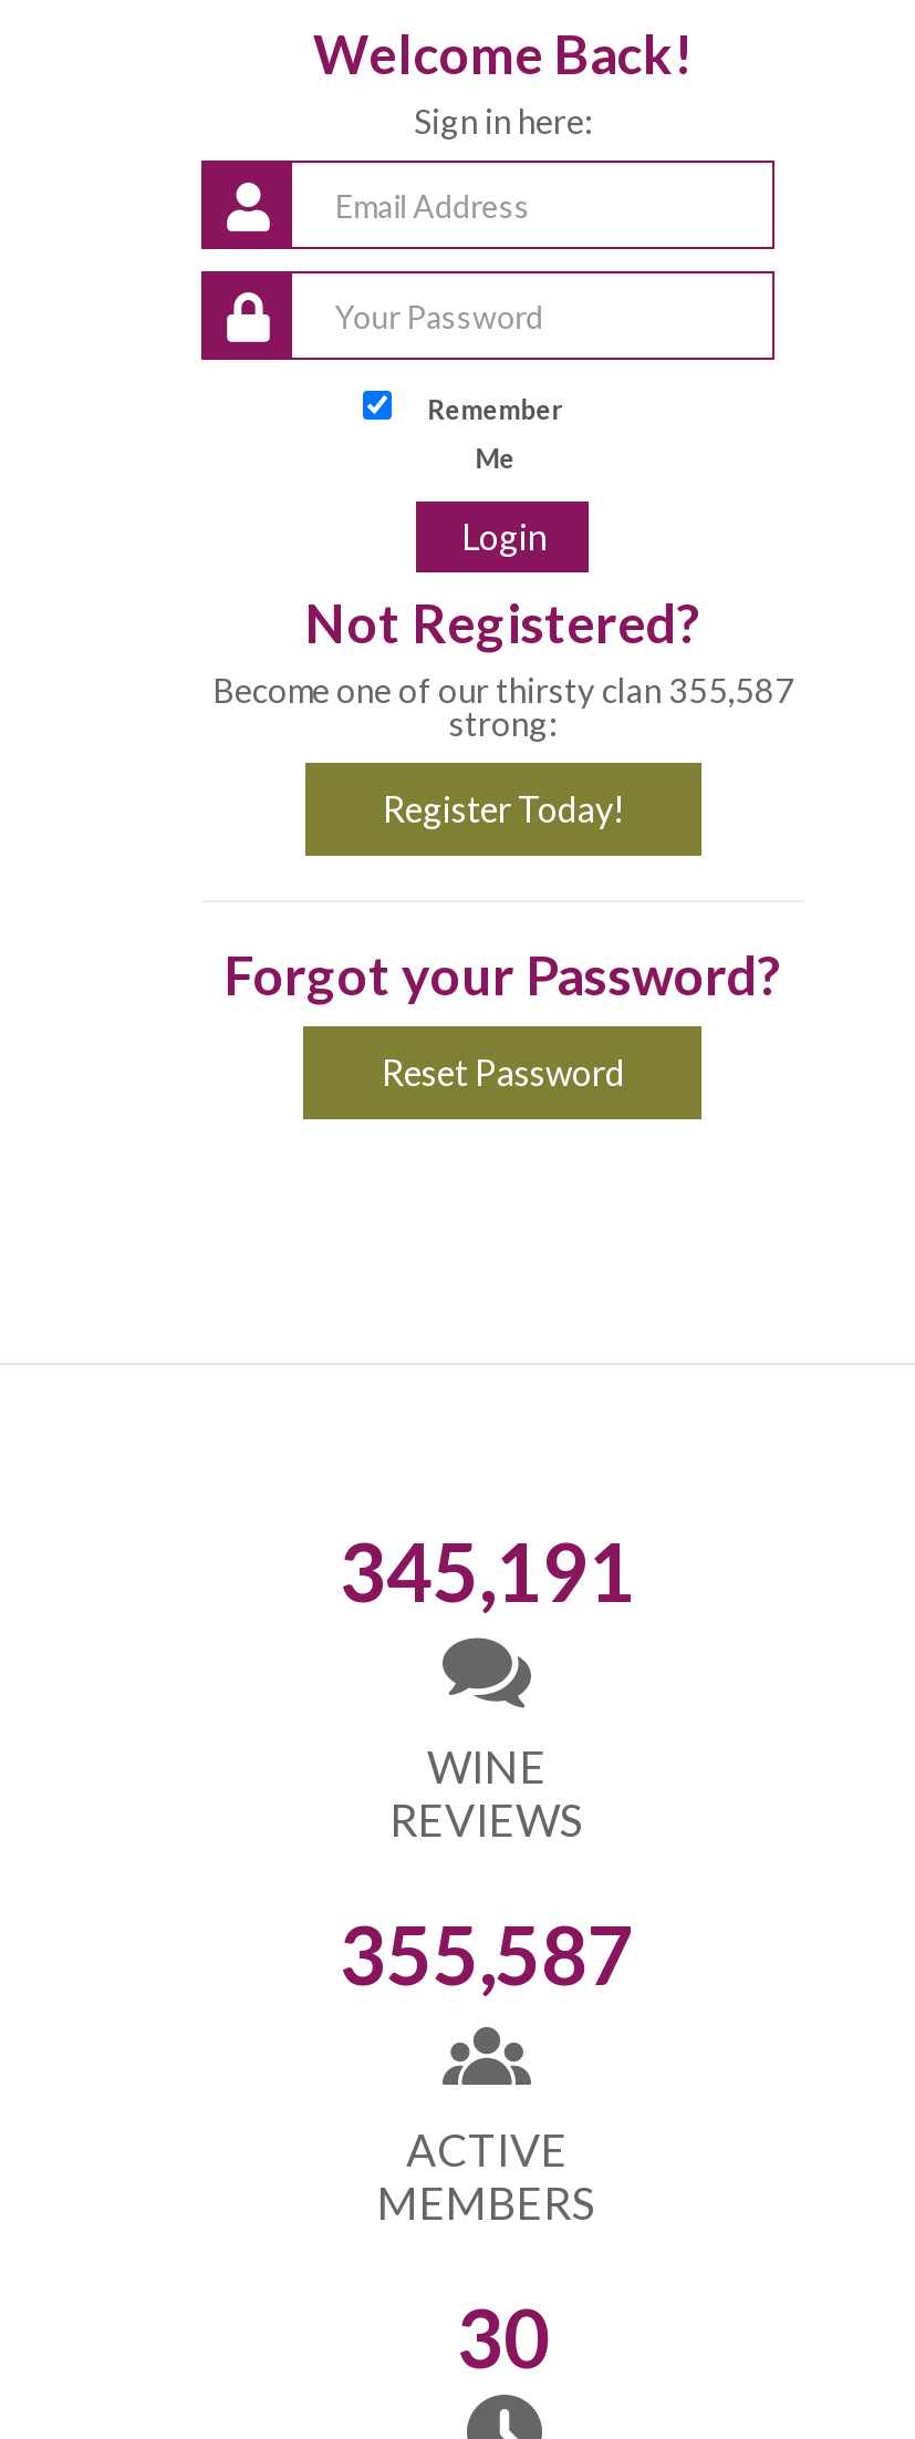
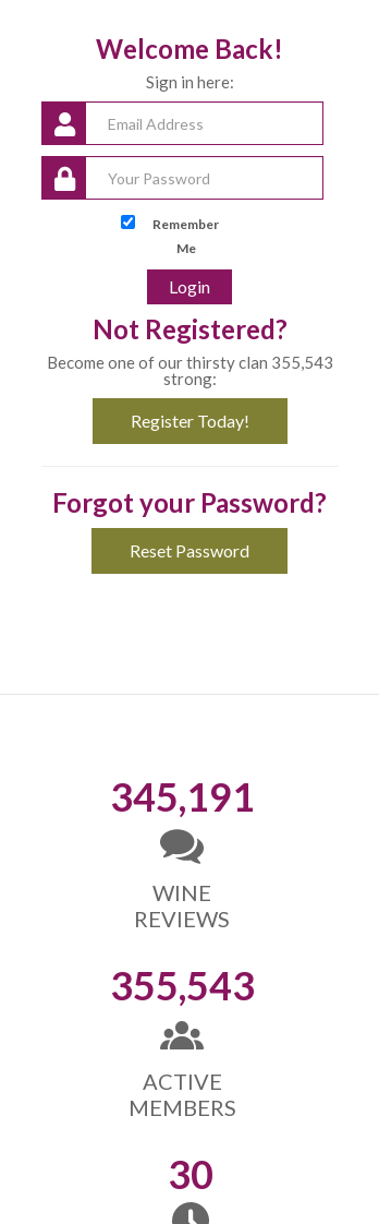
[212,670,794,710] Become one of our thirsty clan 355,587 -> [47,352,333,372] Become one of our thirsty clan 355,543
[340,1905,634,2003] 355,587 -> [109,961,254,1009] 355,543

